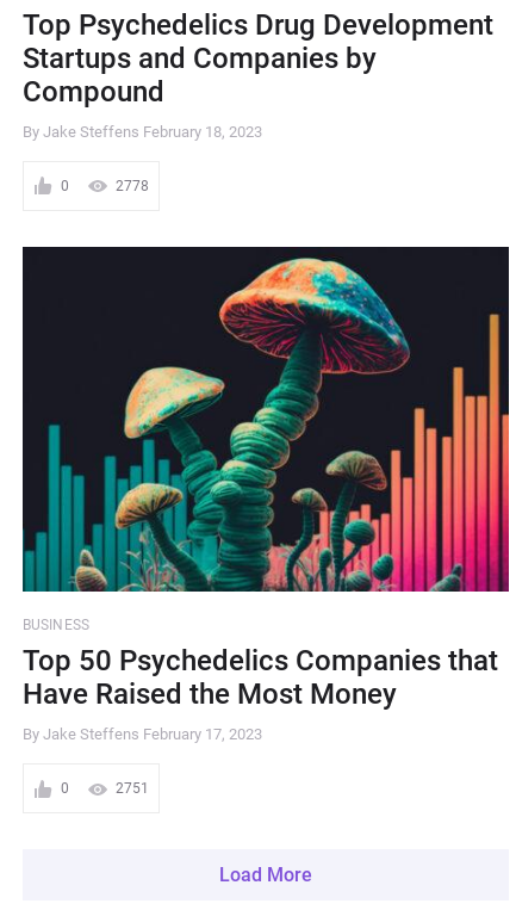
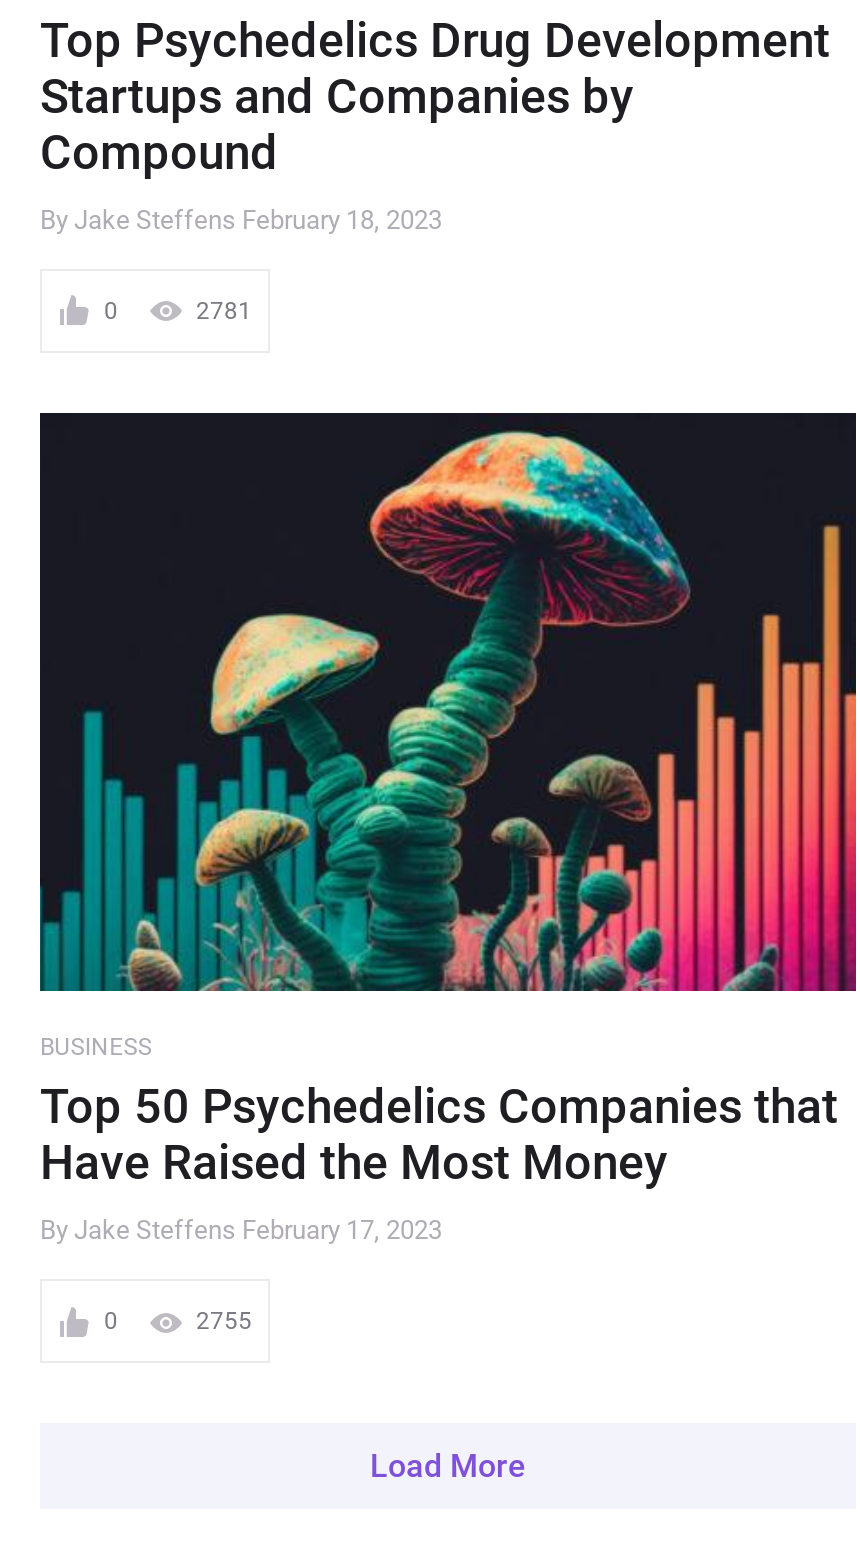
[116,177,149,194] 2778 -> [196,296,252,324] 2781
[116,781,149,797] 2751 -> [196,1308,252,1336] 2755

